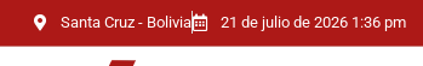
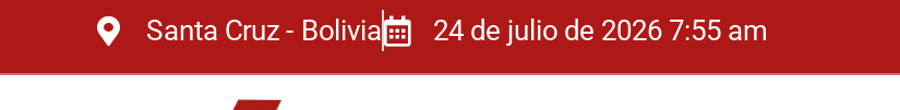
[61,13,405,31] Santa Cruz - Bolivia 21 de julio de 2026 1:36 pm -> [146,14,767,47] Santa Cruz - Bolivia 24 de julio de 2026 7:55 am

